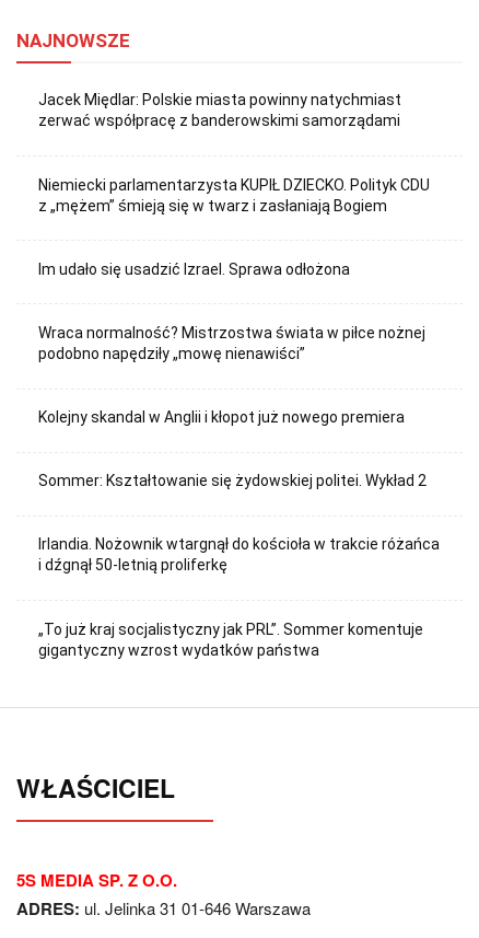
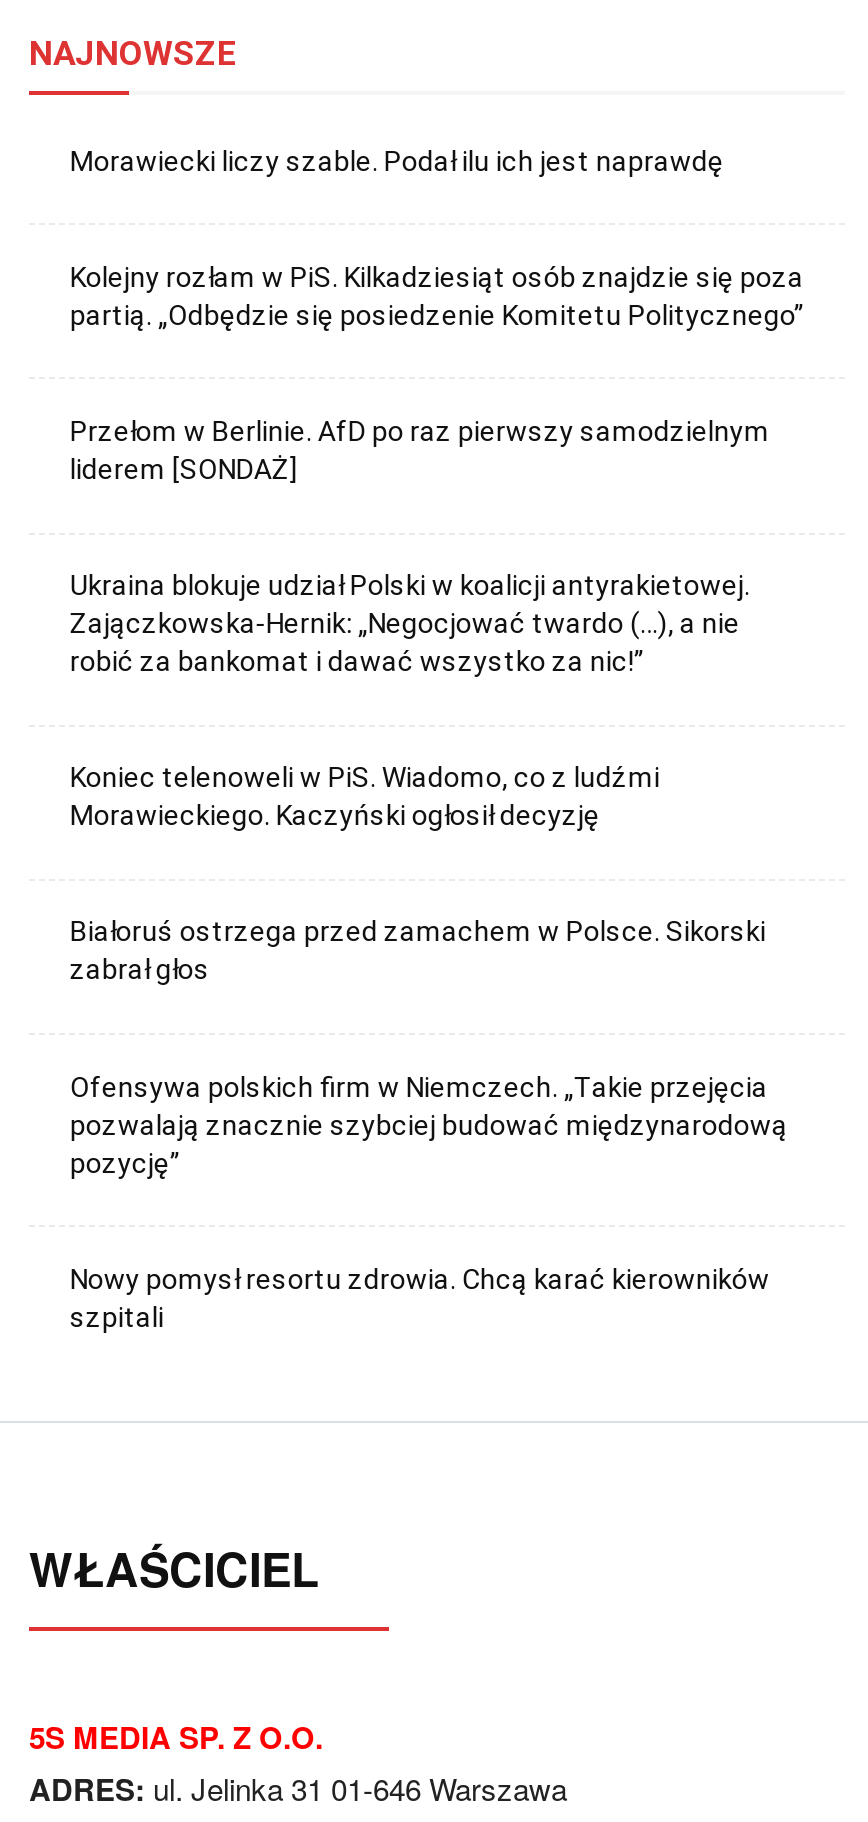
[39,91,402,130] Jacek Międlar: Polskie miasta powinny natychmiast | zerwać współpracę z banderowskimi samorządami -> [70,144,724,176] Morawiecki liczy szable. Podał ilu ich jest naprawdę
[39,176,430,214] Niemiecki parlamentarzysta KUPIŁ DZIECKO. Polityk CDU | z „mężem” śmieją się w twarz i zasłaniają Bogiem -> [70,260,804,330] Kolejny rozłam w PiS. Kilkadziesiąt osób znajdzie się poza | partią. „Odbędzie się posiedzenie Komitetu Politycznego”
[39,260,350,278] Im udało się usadzić Izrael. Sprawa odłożona -> [70,415,770,485] Przełom w Berlinie. AfD po raz pierwszy samodzielnym | liderem [SONDAŻ]
[39,324,426,362] Wraca normalność? Mistrzostwa świata w piłce nożnej | podobno napędziły „mowę nienawiści” -> [70,569,750,677] Ukraina blokuje udział Polski w koalicji antyrakietowej. | Zajączkowska-Hernik: „Negocjować twardo (…), a nie | robić za bankomat i dawać wszystko za nic!”
[39,408,405,426] Kolejny skandal w Anglii i kłopot już nowego premiera -> [70,761,660,831] Koniec telenoweli w PiS. Wiadomo, co z ludźmi | Morawieckiego. Kaczyński ogłosił decyzję
[39,472,427,489] Sommer: Kształtowanie się żydowskiej politei. Wykład 2 -> [70,915,766,985] Białoruś ostrzega przed zamachem w Polsce. Sikorski | zabrał głos
[39,536,440,574] Irlandia. Nożownik wtargnął do kościoła w trakcie różańca | i dźgnął 50-letnią proliferkę -> [70,1070,788,1178] Ofensywa polskich firm w Niemczech. „Takie przejęcia | pozwalają znacznie szybciej budować międzynarodową | pozycję”
[39,620,424,658] „To już kraj socjalistyczny jak PRL”. Sommer komentuje | gigantyczny wzrost wydatków państwa -> [70,1262,770,1332] Nowy pomysł resortu zdrowia. Chcą karać kierowników | szpitali

